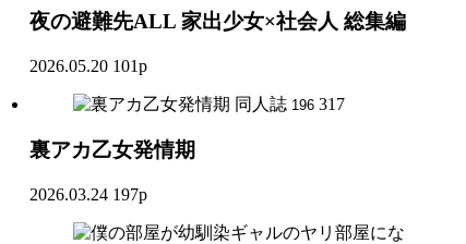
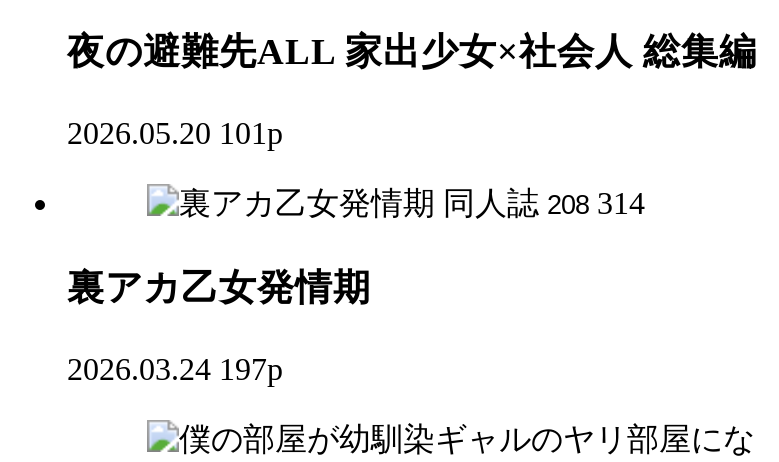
[235,94,345,113] 同人誌 196 317 -> [443,185,645,219] 同人誌 208 314

